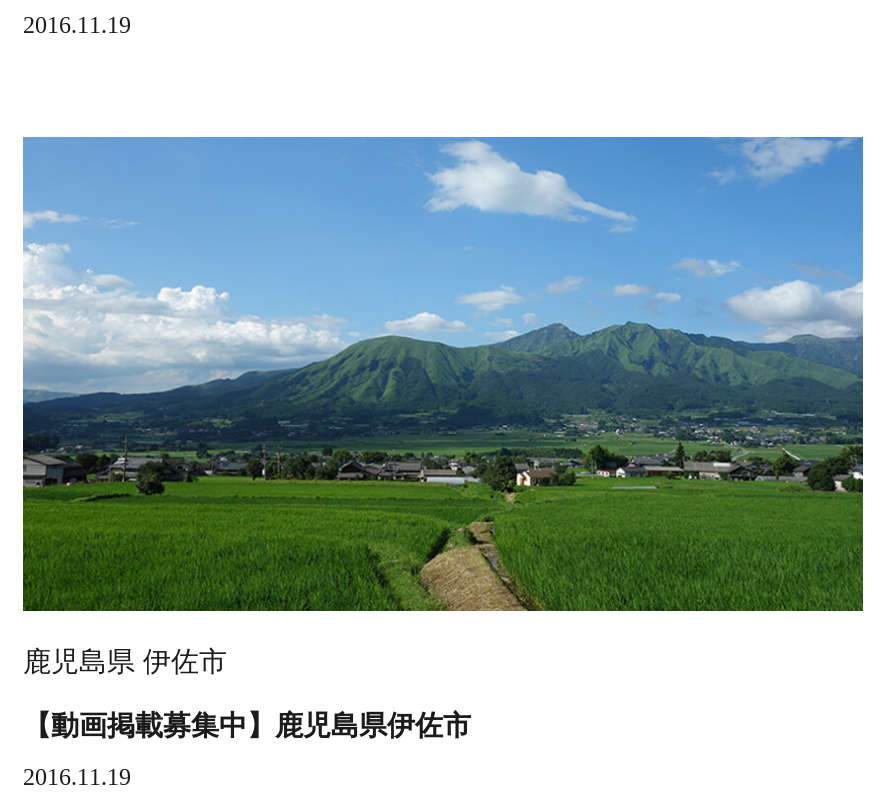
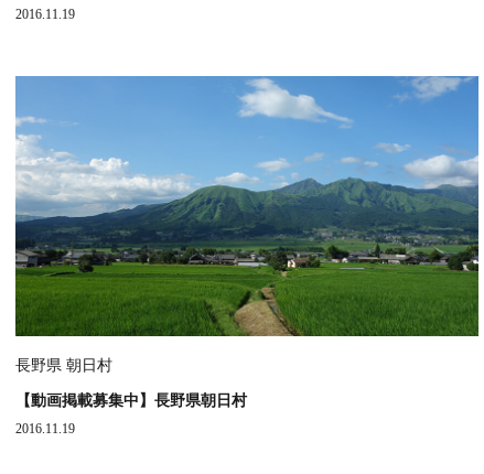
[23,647,227,677] 鹿児島県 伊佐市 -> [15,357,112,373] 長野県 朝日村
[23,711,471,741] 【動画掲載募集中】鹿児島県伊佐市 -> [15,392,247,409] 【動画掲載募集中】長野県朝日村

